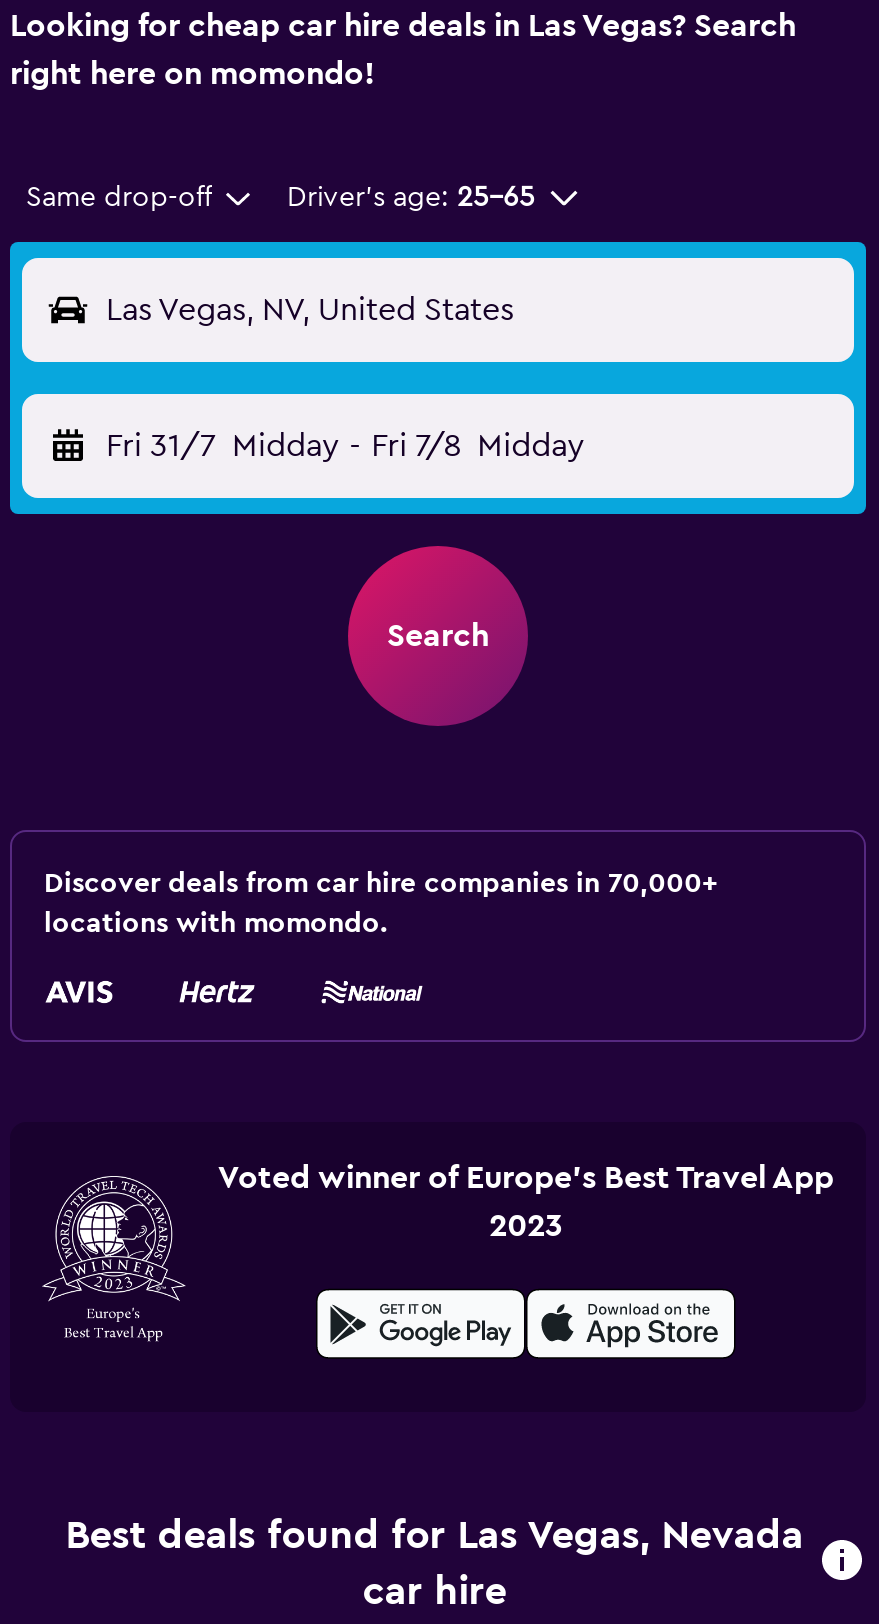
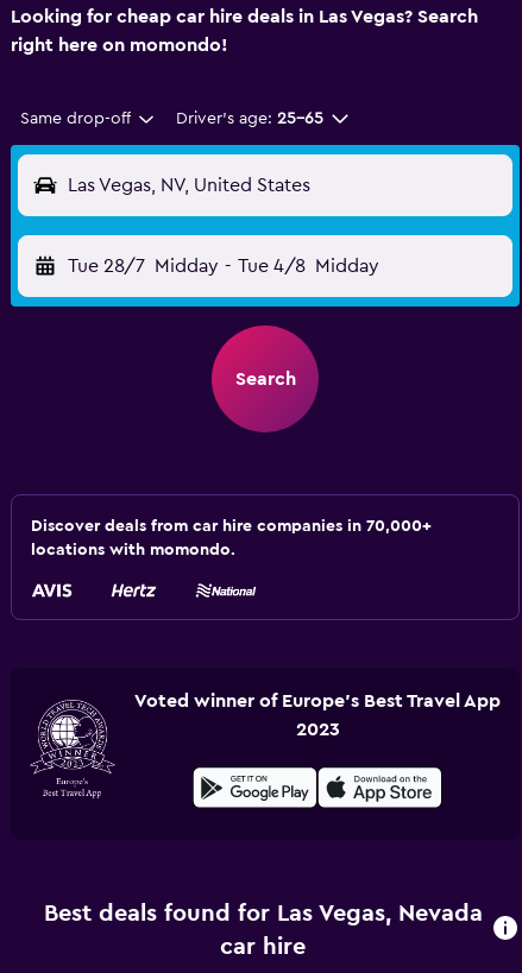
[106,430,585,462] Fri 31/7 Midday - Fri 7/8 Midday -> [68,257,379,276] Tue 28/7 Midday - Tue 4/8 Midday

